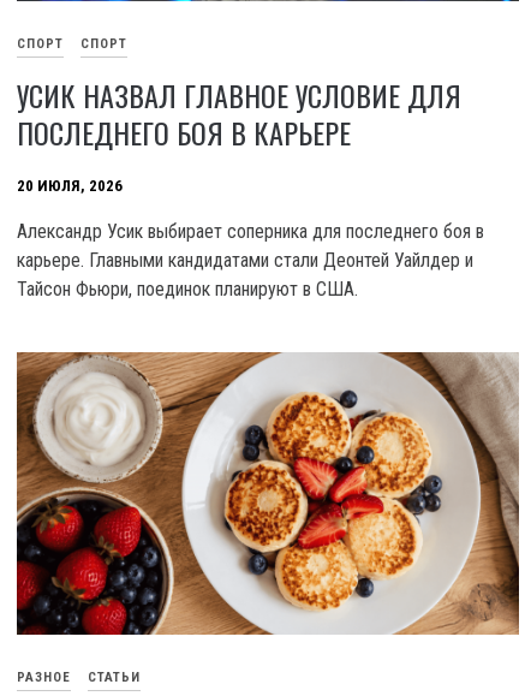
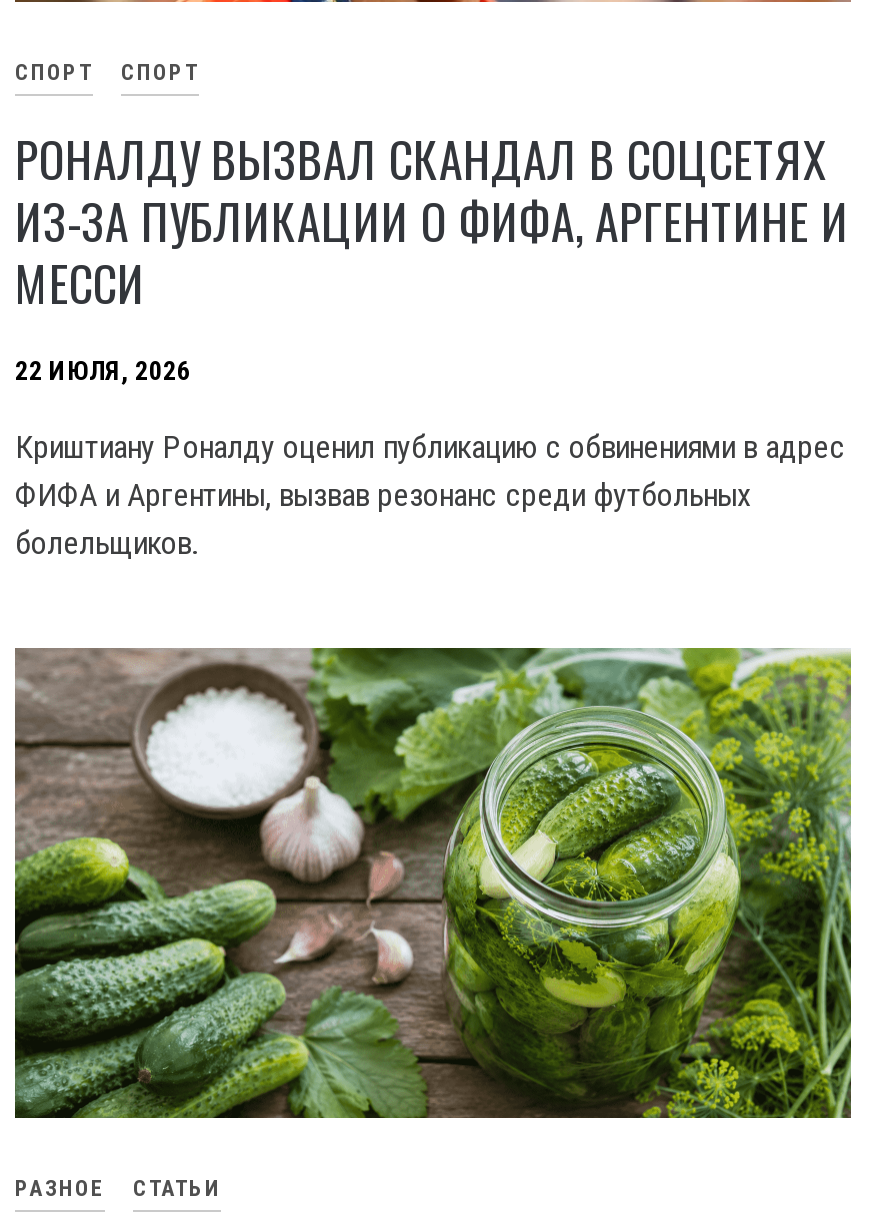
[17,73,461,154] УСИК НАЗВАЛ ГЛАВНОЕ УСЛОВИЕ ДЛЯ | ПОСЛЕДНЕГО БОЯ В КАРЬЕРЕ -> [15,121,849,317] РОНАЛДУ ВЫЗВАЛ СКАНДАЛ В СОЦСЕТЯХ | ИЗ-ЗА ПУБЛИКАЦИИ О ФИФА, АРГЕНТИНЕ И | МЕССИ
[17,177,123,195] 20 ИЮЛЯ, 2026 -> [15,356,191,386] 22 ИЮЛЯ, 2026
[17,220,484,300] Александр Усик выбирает соперника для последнего боя в | карьере. Главными кандидатами стали Деонтей Уайлдер и | Тайсон Фьюри, поединок планируют в США. -> [15,427,845,561] Криштиану Роналду оценил публикацию с обвинениями в адрес | ФИФА и Аргентины, вызвав резонанс среди футбольных | болельщиков.
[16,351,519,636] [image] -> [13,646,853,1120] [image]

